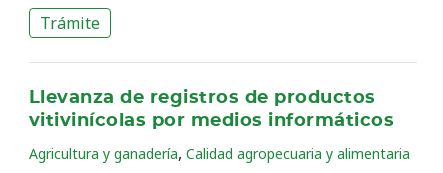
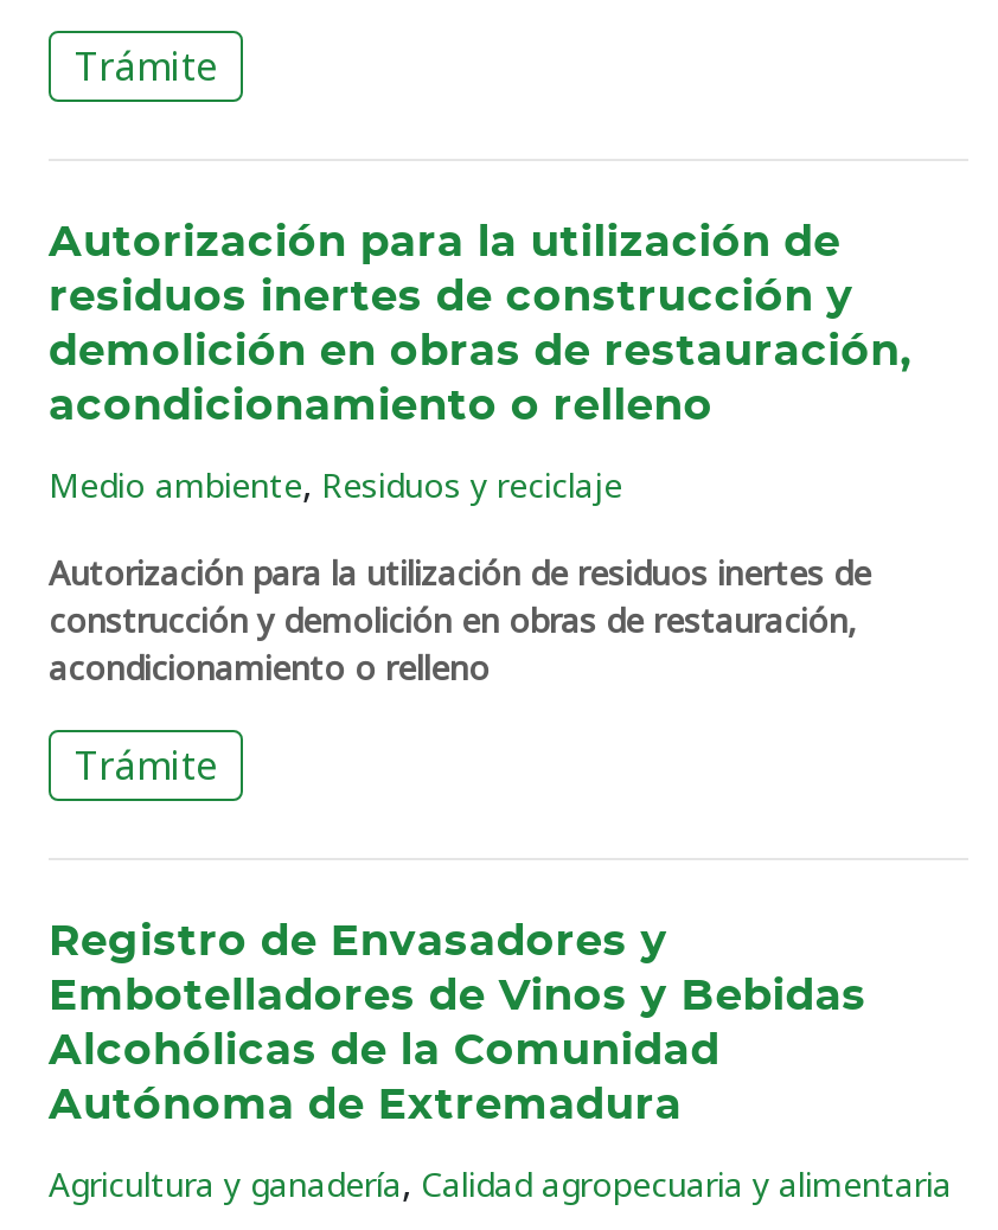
[29,89,394,130] Llevanza de registros de productos | vitivinícolas por medios informáticos -> [49,223,913,1128] Autorización para la utilización de | residuos inertes de construcción y | demolición en obras de restauración, | acondicionamiento o relleno | Medio ambiente, Residuos y reciclaje | Autorización para la utilización de residuos inertes de | construcción y demolición en obras de restauración, | acondicionamiento o relleno | Trámite | Registro de Envasadores y | Embotelladores de Vinos y Bebidas | Alcohólicas de la Comunidad | Autónoma de Extremadura

